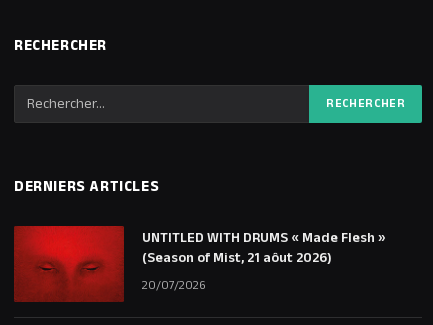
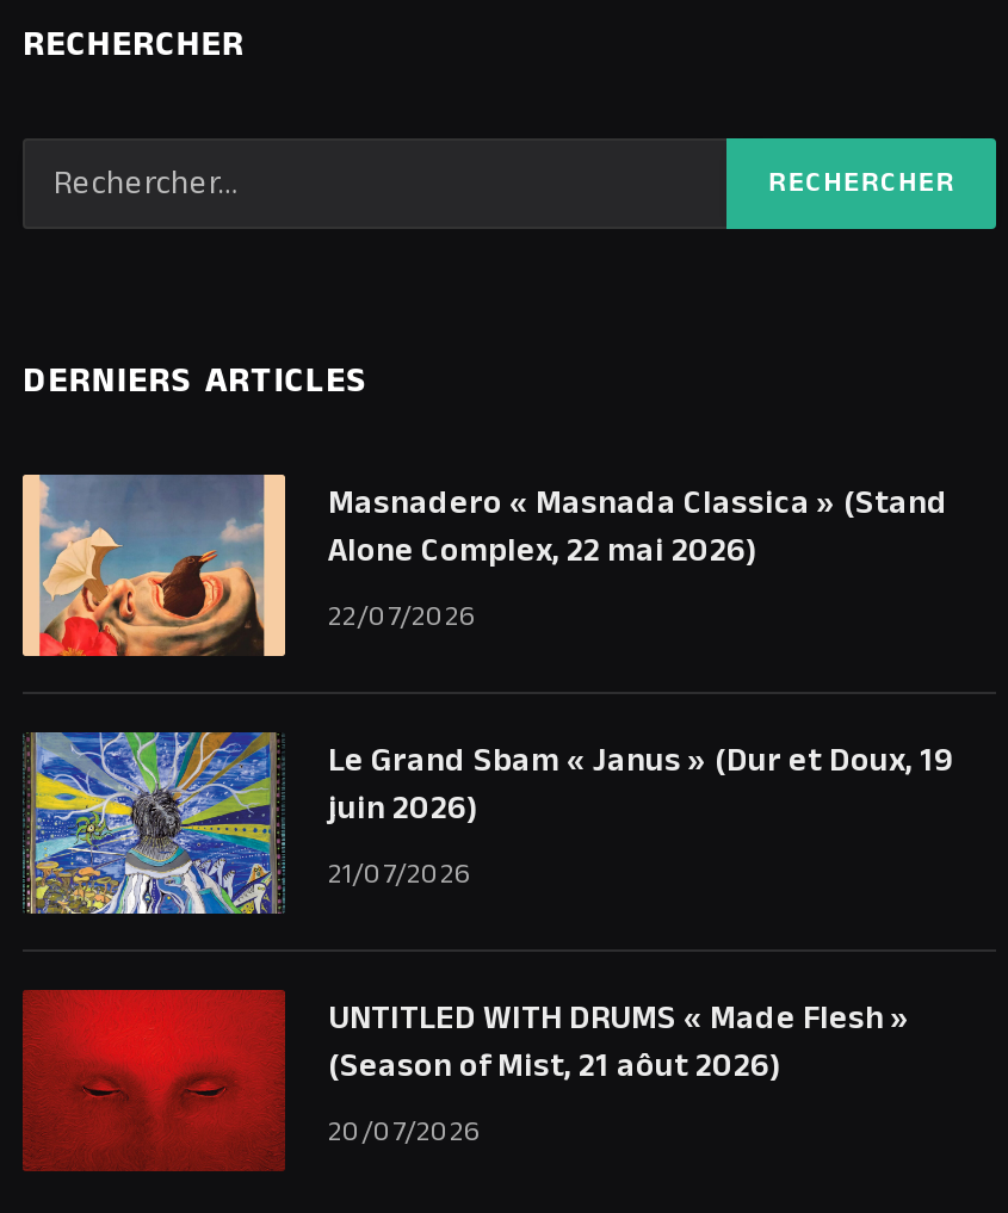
none -> [20,472,953,895] [image] | Masnadero « Masnada Classica » (Stand | Alone Complex, 22 mai 2026) | 22/07/2026 | Le Grand Sbam « Janus » (Dur et Doux, 19 | juin 2026) | 21/07/2026
none -> [23,730,287,916] [image]

